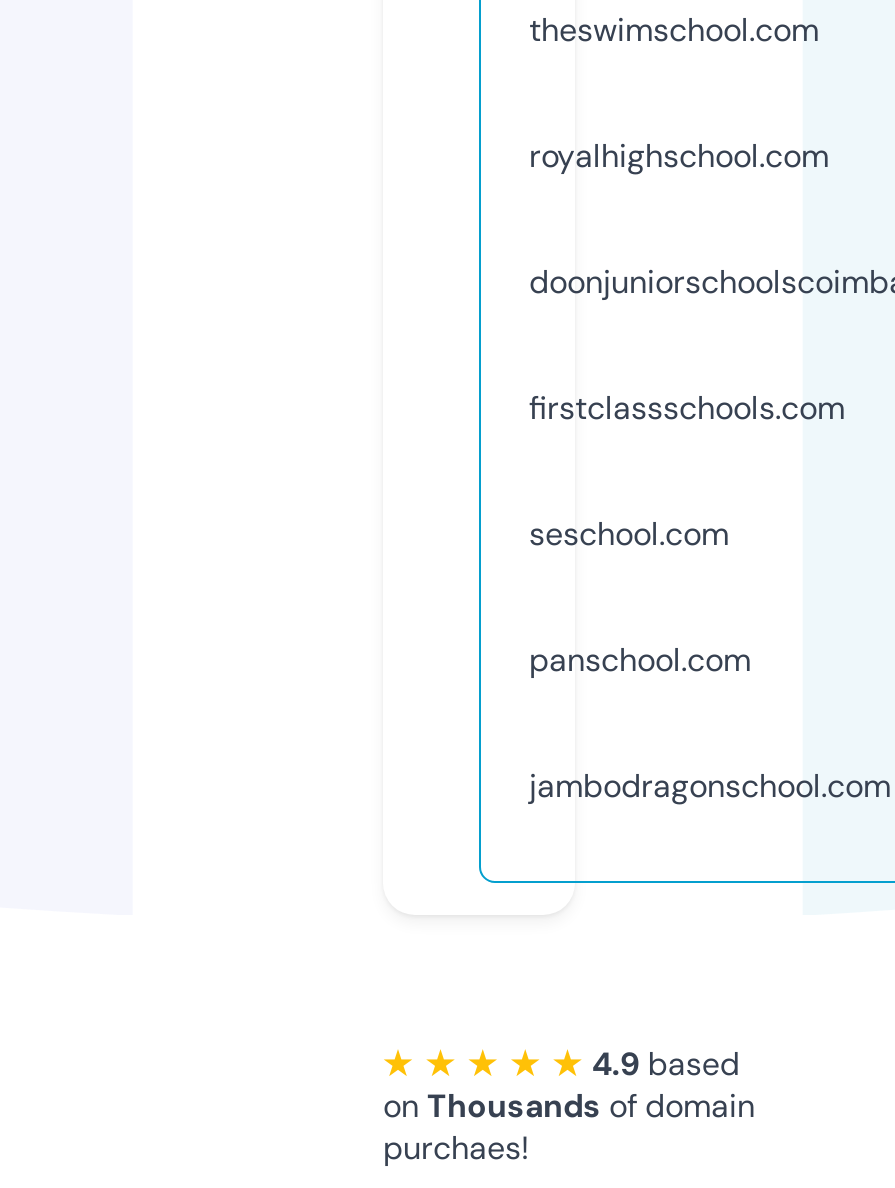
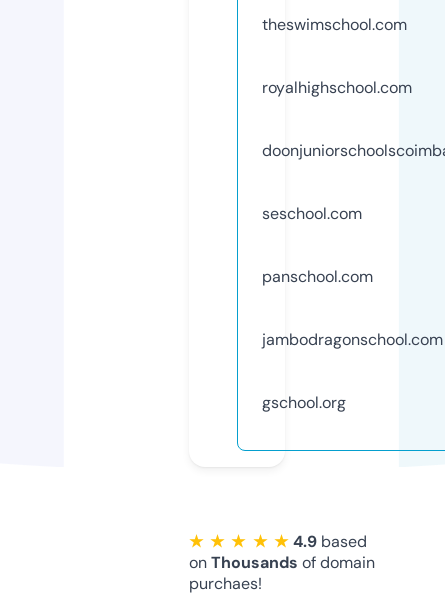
[529,387,845,429] firstclassschools.com -> none
moved [529,513,891,807] -> [262,203,443,350]: seschool.com | panschool.com | jambodragonschool.com
none -> [262,392,346,413] gschool.org

